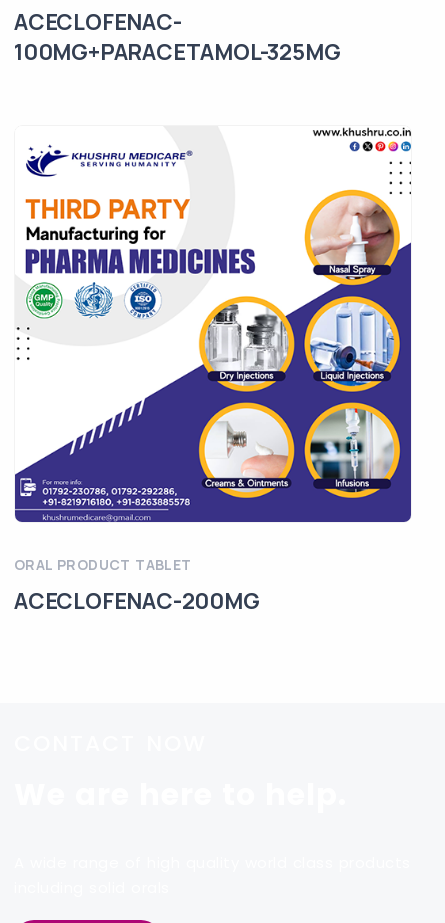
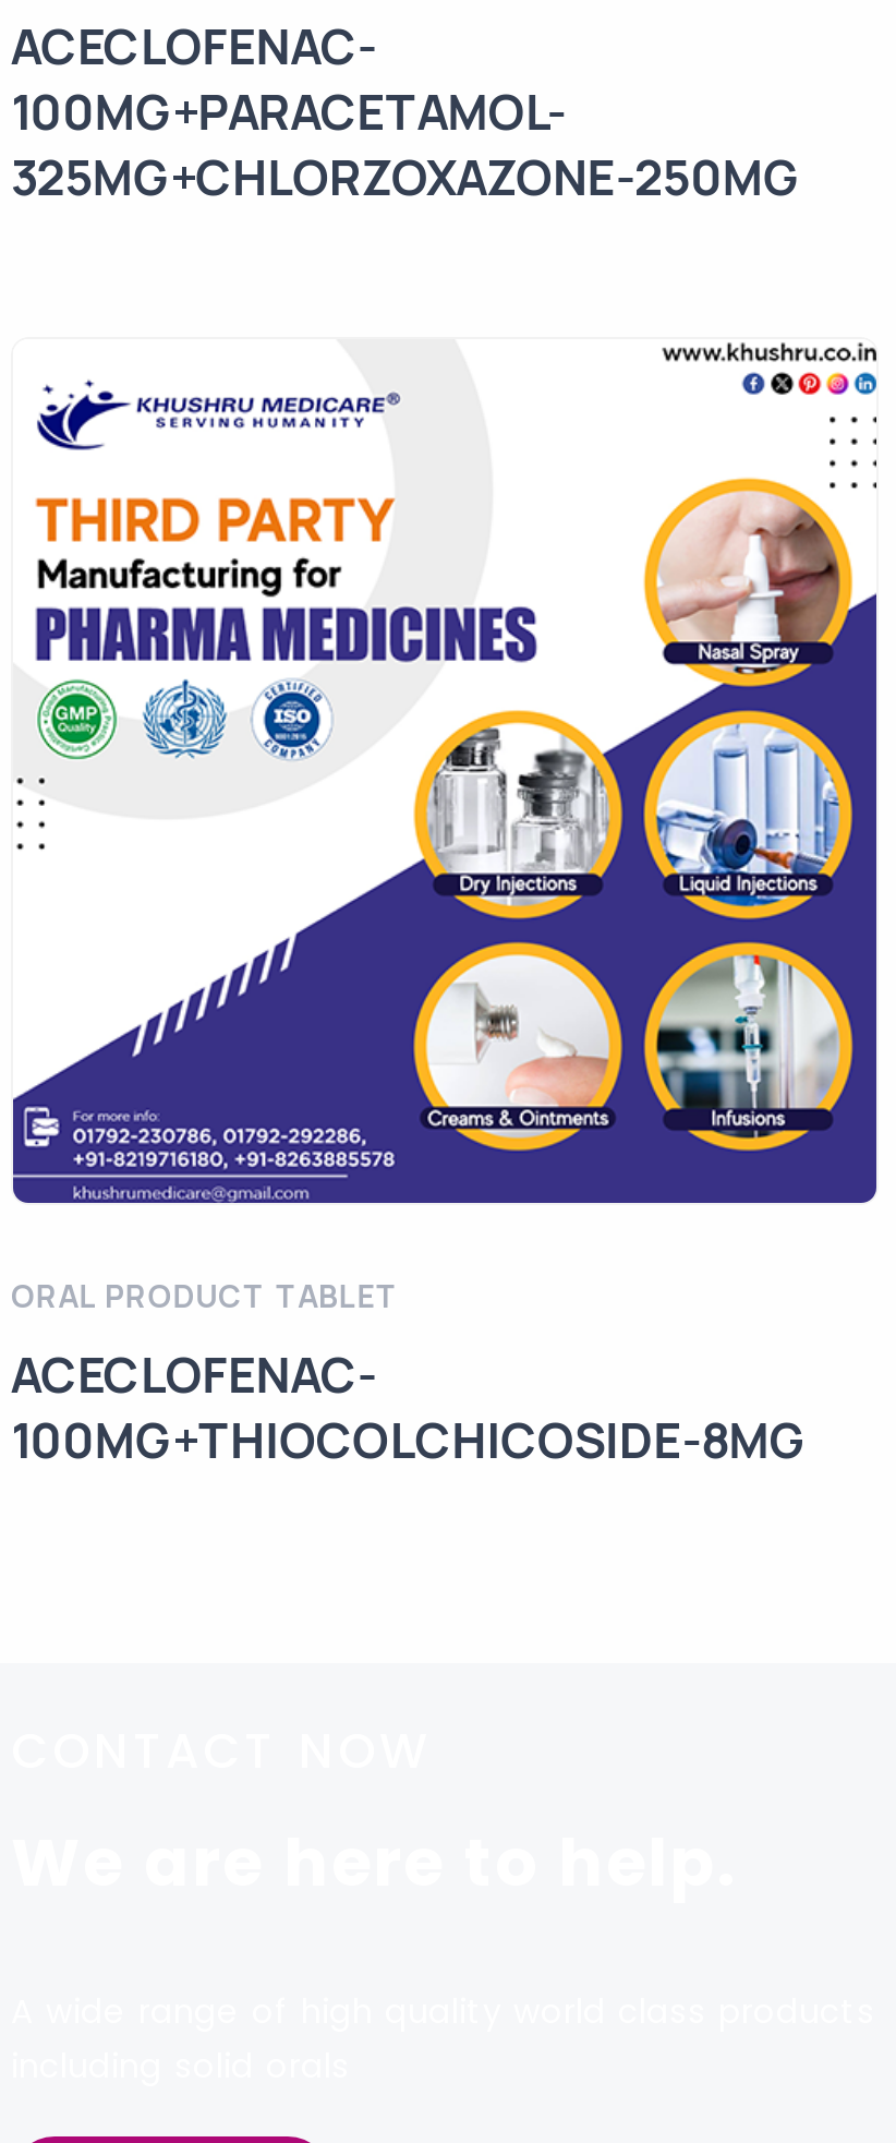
[14,37,340,67] 100MG+PARACETAMOL-325MG -> [11,79,800,210] 100MG+PARACETAMOL- | 325MG+CHLORZOXAZONE-250MG
[14,586,260,616] ACECLOFENAC-200MG -> [11,1342,806,1473] ACECLOFENAC- | 100MG+THIOCOLCHICOSIDE-8MG

